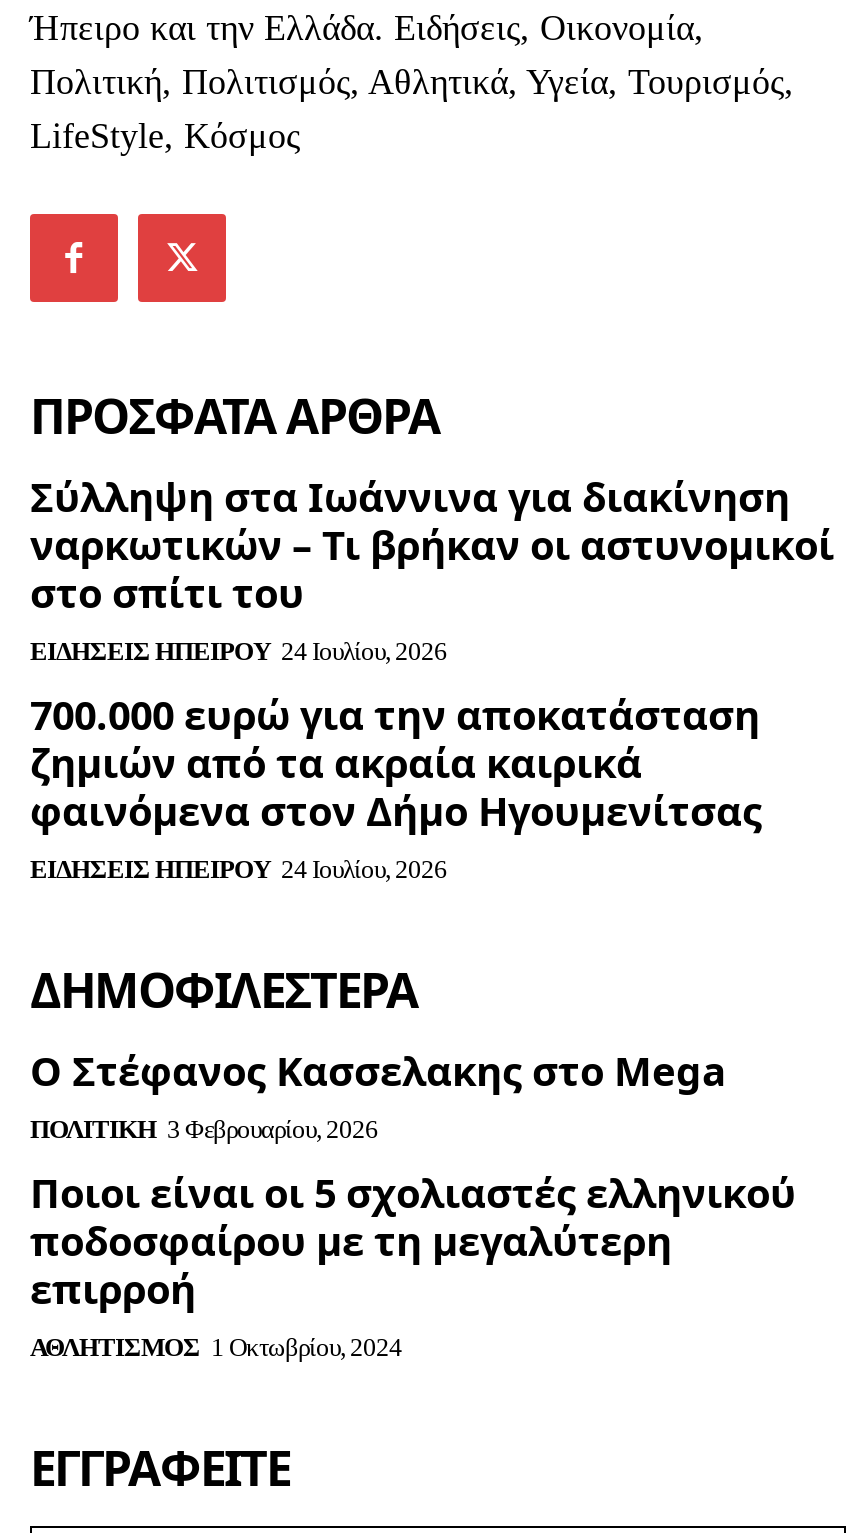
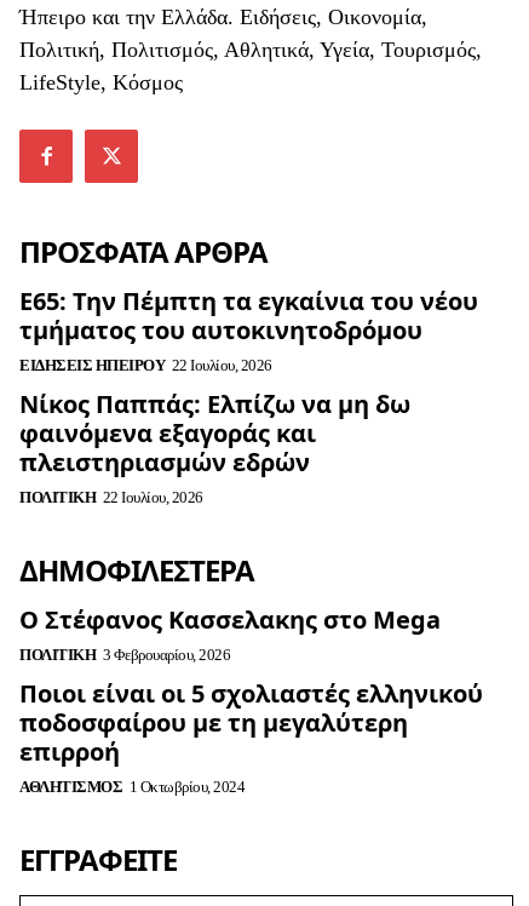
[30,470,834,884] Σύλληψη στα Ιωάννινα για διακίνηση | ναρκωτικών – Τι βρήκαν οι αστυνομικοί | στο σπίτι του | ΕΙΔΉΣΕΙΣ ΗΠΕΊΡΟΥ 24 Ιουλίου, 2026 | 700.000 ευρώ για την αποκατάσταση | ζημιών από τα ακραία καιρικά | φαινόμενα στον Δήμο Ηγουμενίτσας | ΕΙΔΉΣΕΙΣ ΗΠΕΊΡΟΥ 24 Ιουλίου, 2026 -> [19,285,478,506] Ε65: Την Πέμπτη τα εγκαίνια του νέου | τμήματος του αυτοκινητοδρόμου | ΕΙΔΉΣΕΙΣ ΗΠΕΊΡΟΥ 22 Ιουλίου, 2026 | Νίκος Παππάς: Ελπίζω να μη δω | φαινόμενα εξαγοράς και | πλειστηριασμών εδρών | ΠΟΛΙΤΙΚΉ 22 Ιουλίου, 2026

